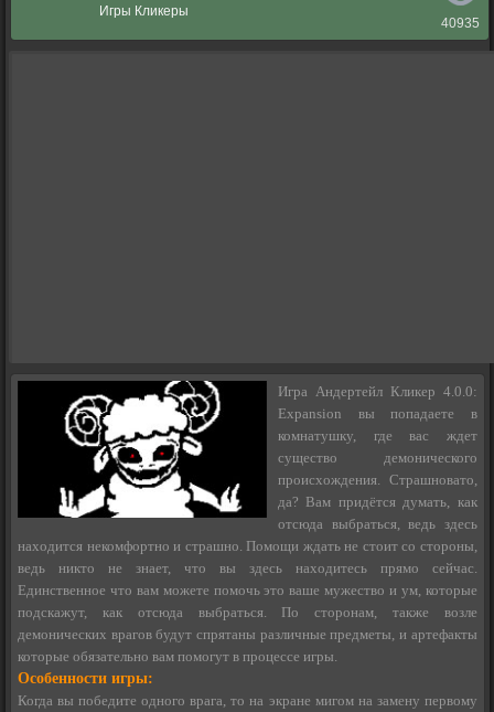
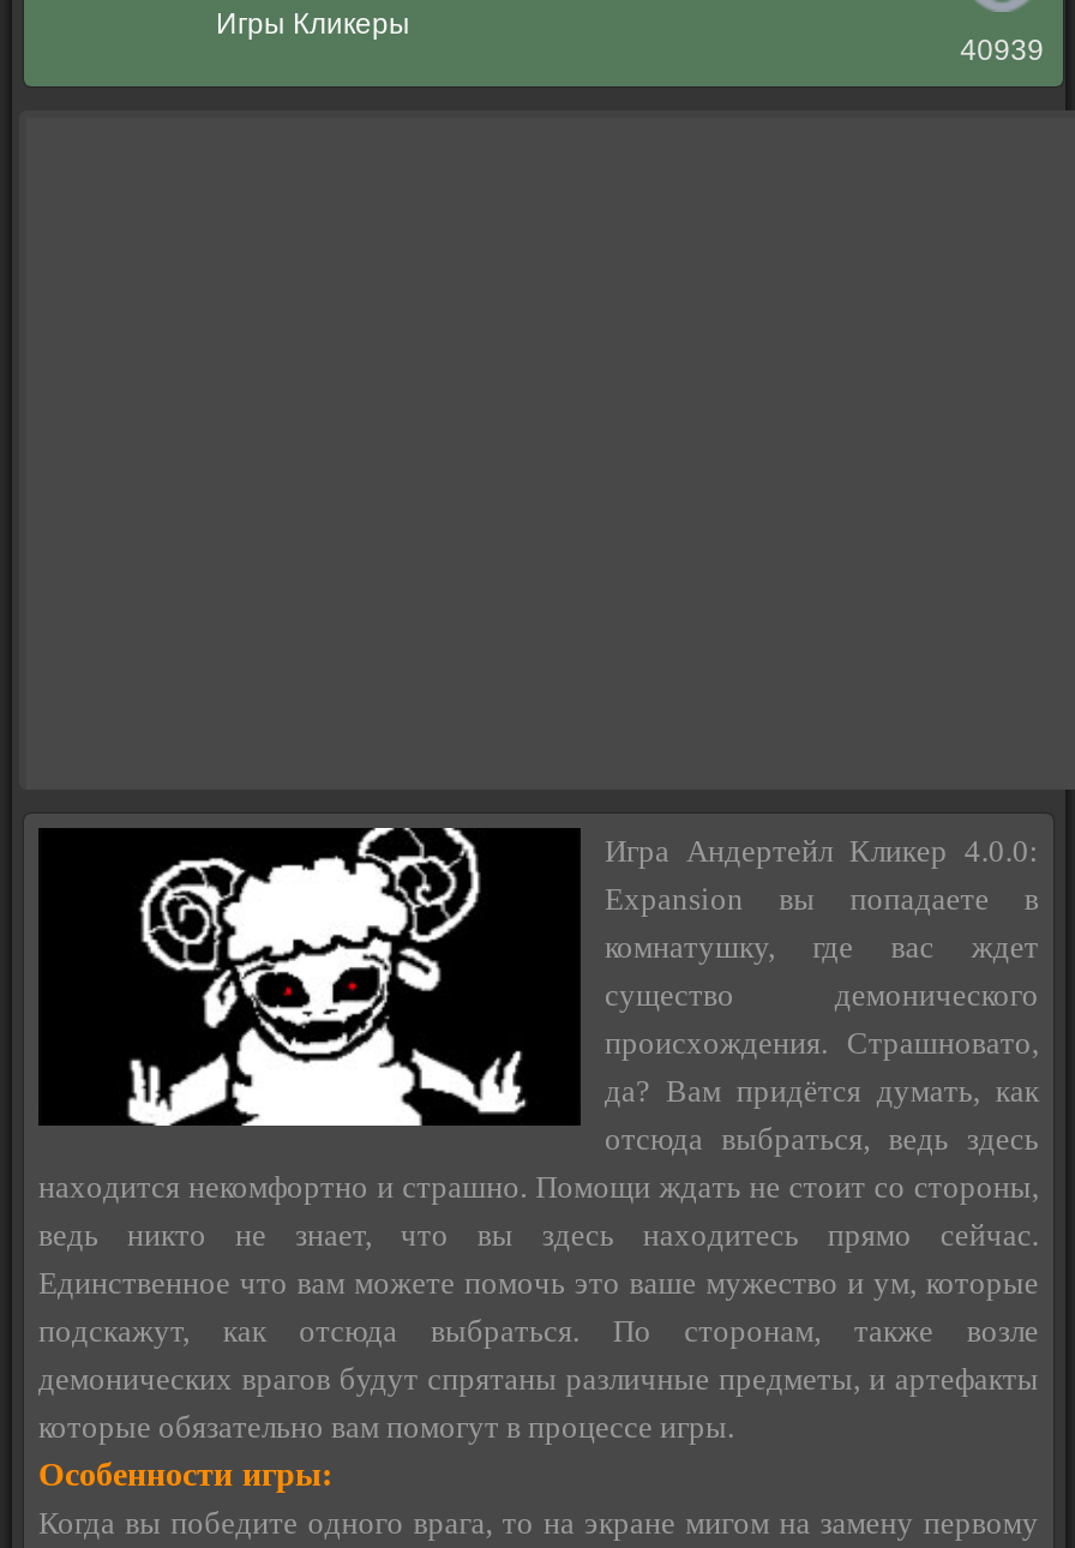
[441,16,480,31] 40935 -> [960,35,1044,68] 40939

